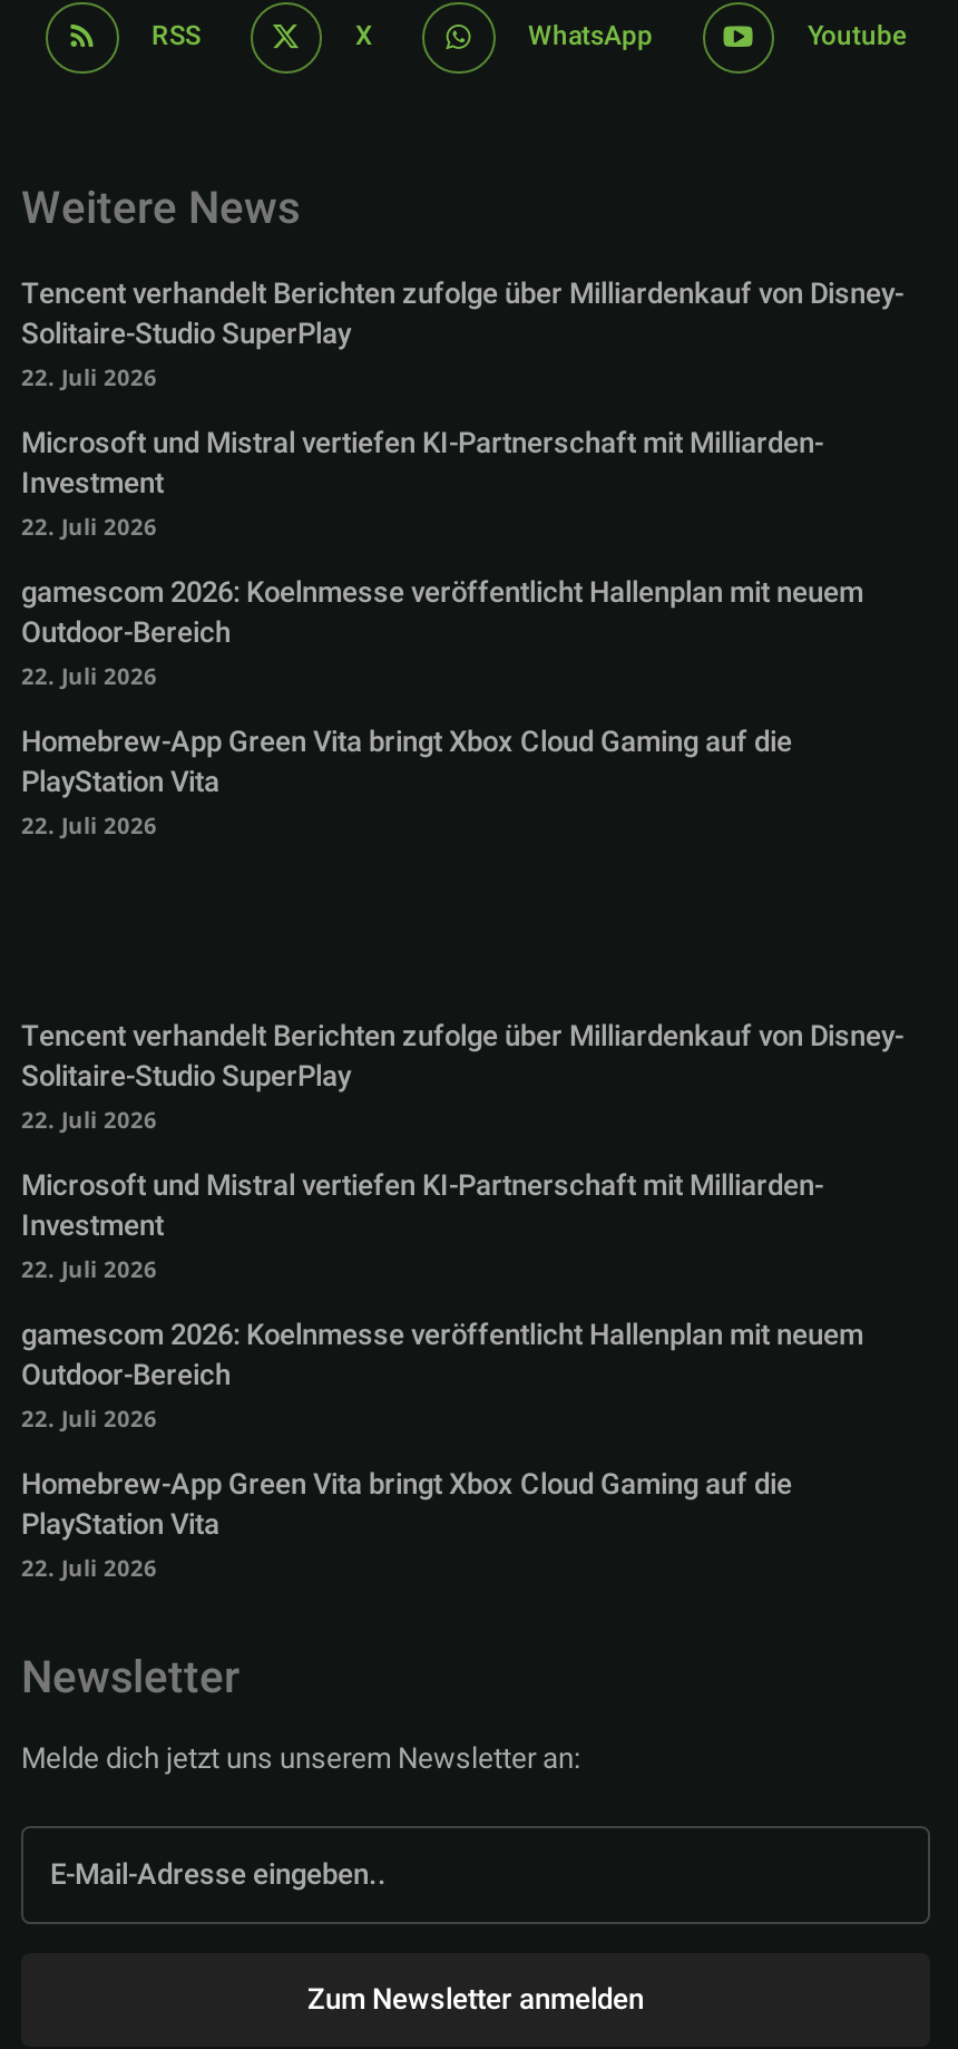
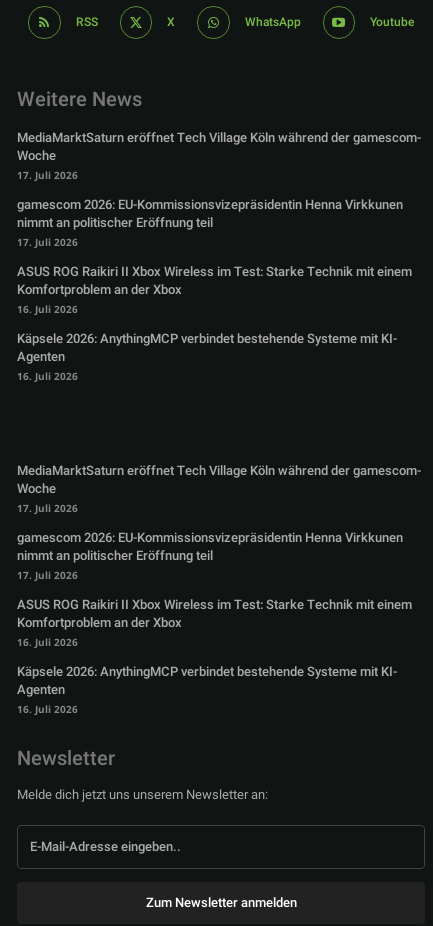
[21,273,903,393] Tencent verhandelt Berichten zufolge über Milliardenkauf von Disney- | Solitaire-Studio SuperPlay | 22. Juli 2026 -> [17,128,421,182] MediaMarktSaturn eröffnet Tech Village Köln während der gamescom- | Woche | 17. Juli 2026
[21,422,823,542] Microsoft und Mistral vertiefen KI-Partnerschaft mit Milliarden- | Investment | 22. Juli 2026 -> [17,195,403,249] gamescom 2026: EU-Kommissionsvizepräsidentin Henna Virkkunen | nimmt an politischer Eröffnung teil | 17. Juli 2026
[21,571,863,692] gamescom 2026: Koelnmesse veröffentlicht Hallenplan mit neuem | Outdoor-Bereich | 22. Juli 2026 -> [17,262,412,316] ASUS ROG Raikiri II Xbox Wireless im Test: Starke Technik mit einem | Komfortproblem an der Xbox | 16. Juli 2026
[21,721,792,841] Homebrew-App Green Vita bringt Xbox Cloud Gaming auf die | PlayStation Vita | 22. Juli 2026 -> [17,329,397,383] Käpsele 2026: AnythingMCP verbindet bestehende Systeme mit KI- | Agenten | 16. Juli 2026
[21,1015,903,1136] Tencent verhandelt Berichten zufolge über Milliardenkauf von Disney- | Solitaire-Studio SuperPlay | 22. Juli 2026 -> [17,461,421,515] MediaMarktSaturn eröffnet Tech Village Köln während der gamescom- | Woche | 17. Juli 2026
[21,1165,823,1285] Microsoft und Mistral vertiefen KI-Partnerschaft mit Milliarden- | Investment | 22. Juli 2026 -> [17,528,403,582] gamescom 2026: EU-Kommissionsvizepräsidentin Henna Virkkunen | nimmt an politischer Eröffnung teil | 17. Juli 2026
[21,1314,863,1434] gamescom 2026: Koelnmesse veröffentlicht Hallenplan mit neuem | Outdoor-Bereich | 22. Juli 2026 -> [17,595,412,649] ASUS ROG Raikiri II Xbox Wireless im Test: Starke Technik mit einem | Komfortproblem an der Xbox | 16. Juli 2026
[21,1463,792,1584] Homebrew-App Green Vita bringt Xbox Cloud Gaming auf die | PlayStation Vita | 22. Juli 2026 -> [17,662,397,716] Käpsele 2026: AnythingMCP verbindet bestehende Systeme mit KI- | Agenten | 16. Juli 2026

